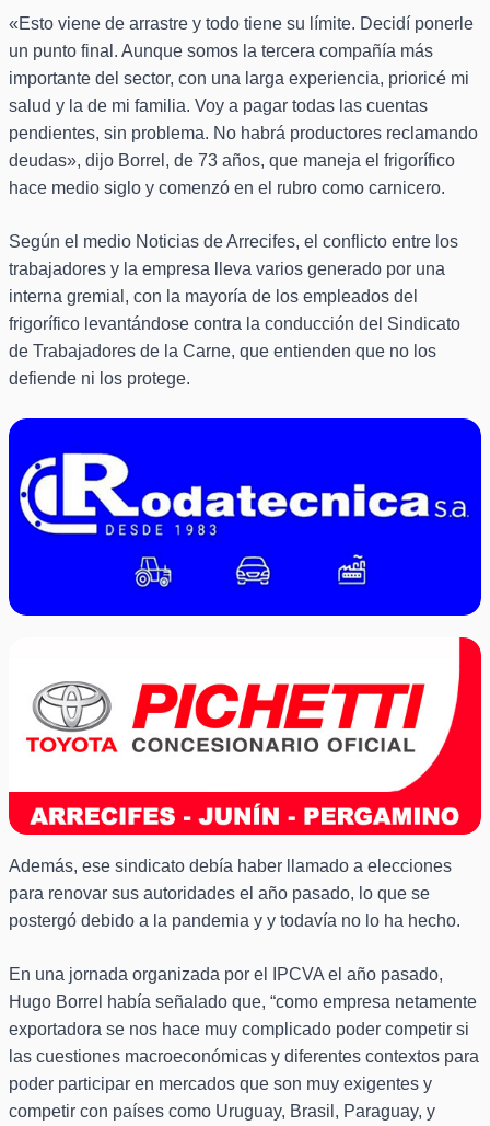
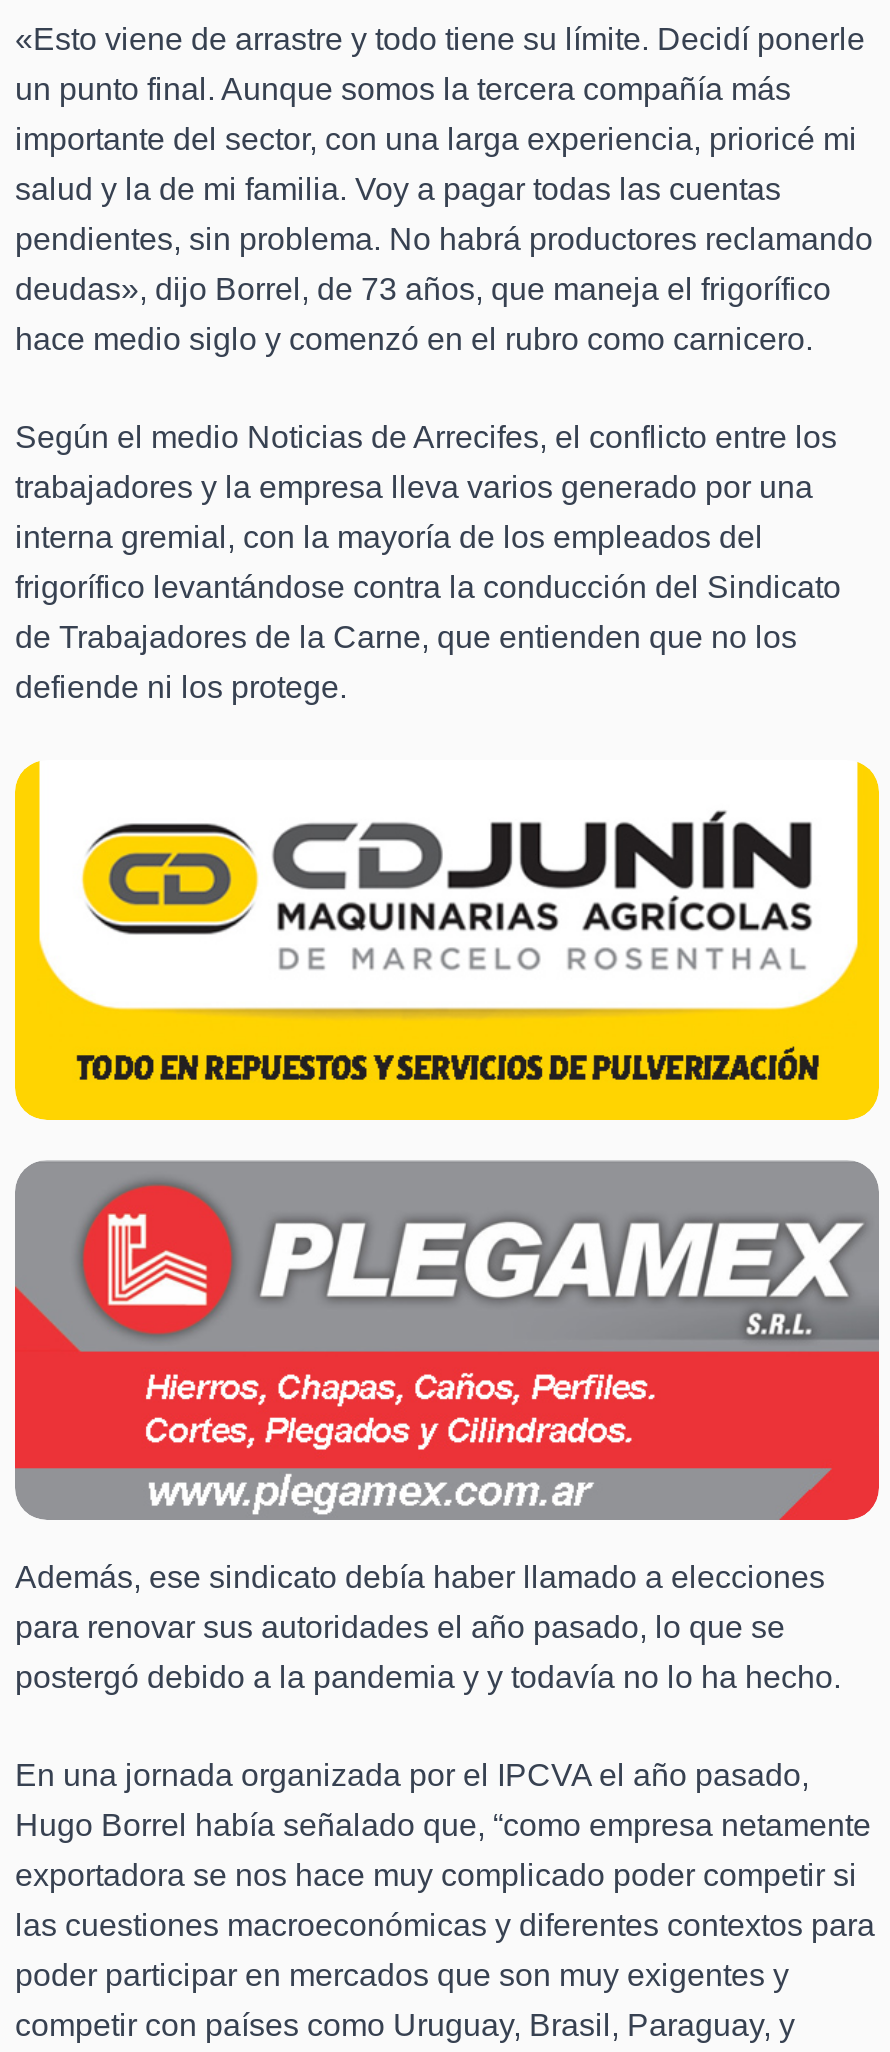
[8,417,482,617] [image] -> [13,760,881,1122] [image]
[8,636,482,836] [image] -> [13,1160,881,1522] [image]

